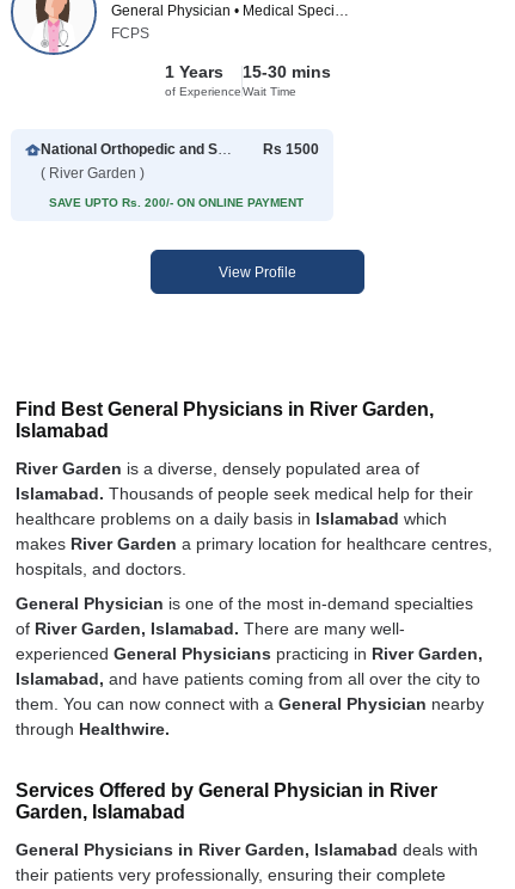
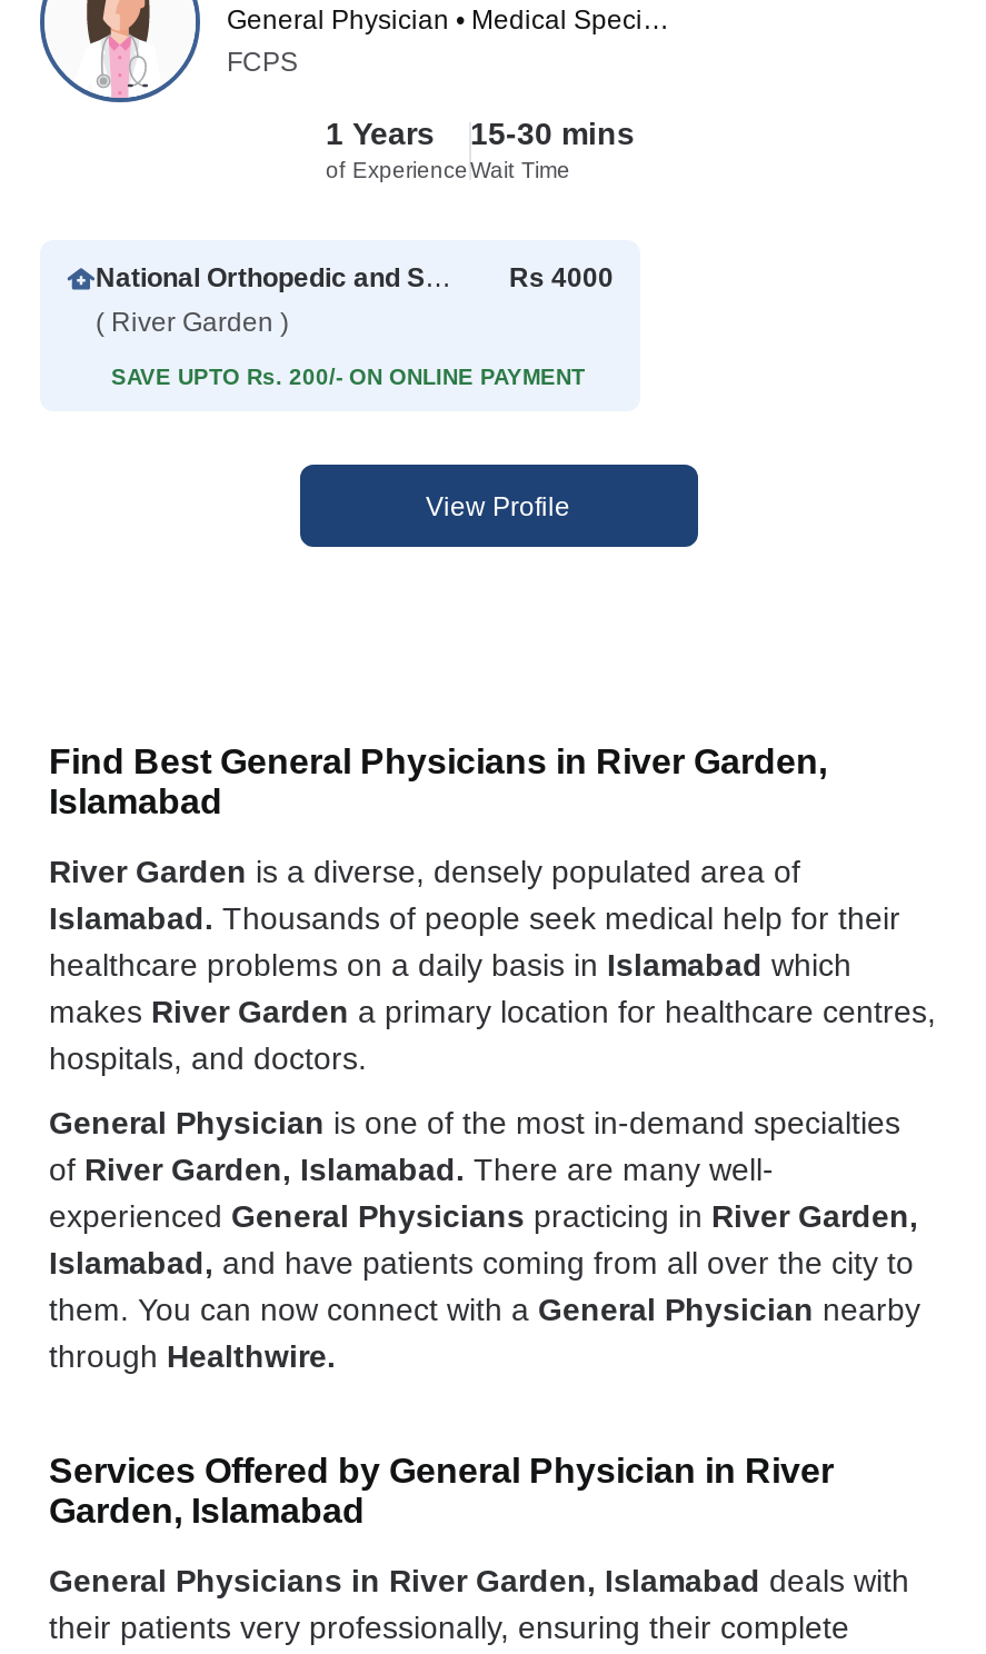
[263,141,319,158] Rs 1500 -> [509,263,614,294] Rs 4000

